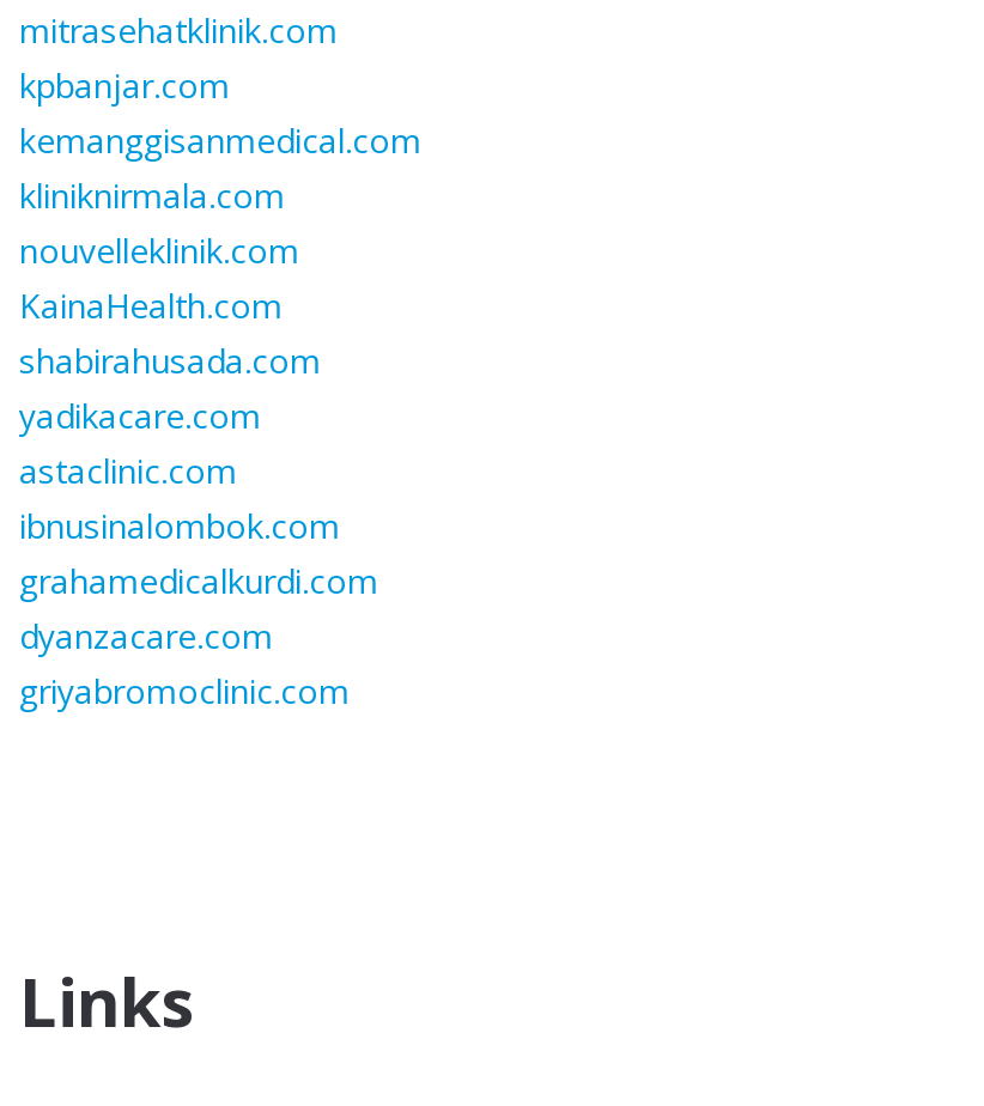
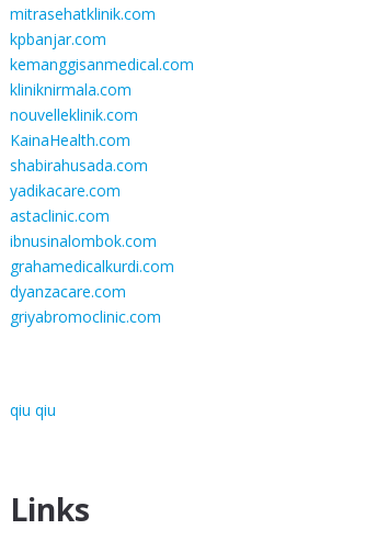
none -> [10,400,56,421] qiu qiu

